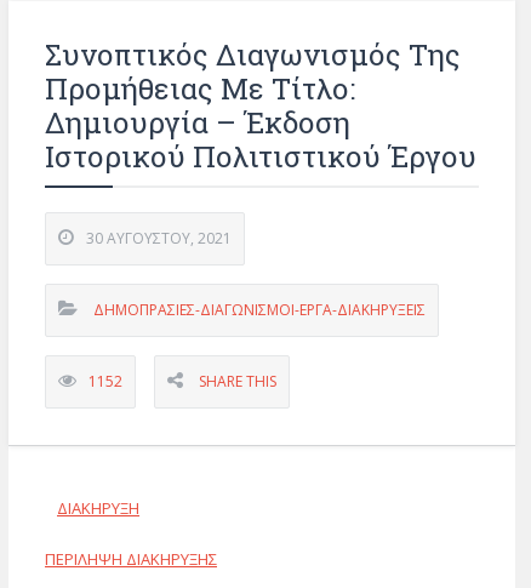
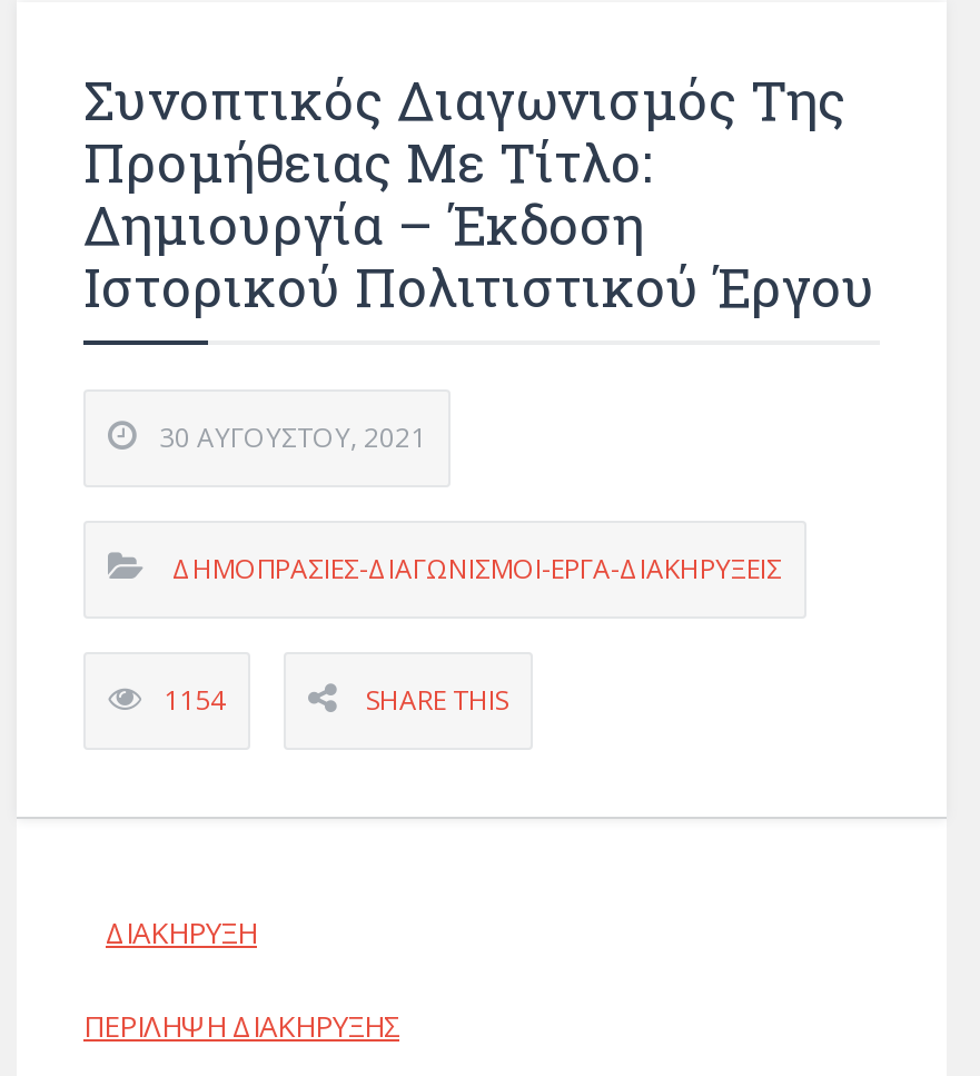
[88,371,122,392] 1152 -> [164,681,226,719] 1154

